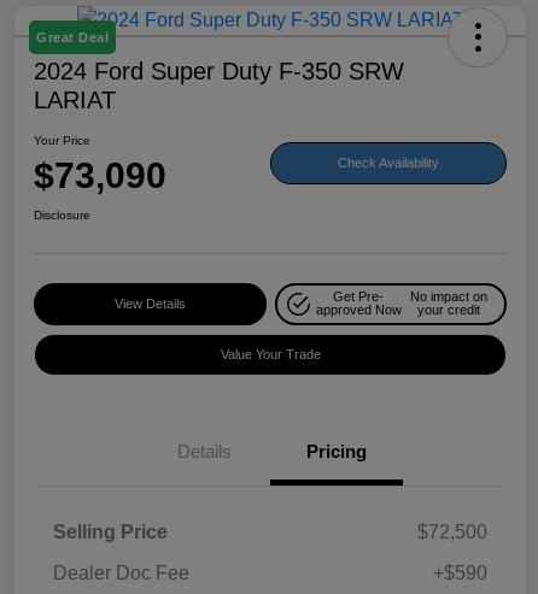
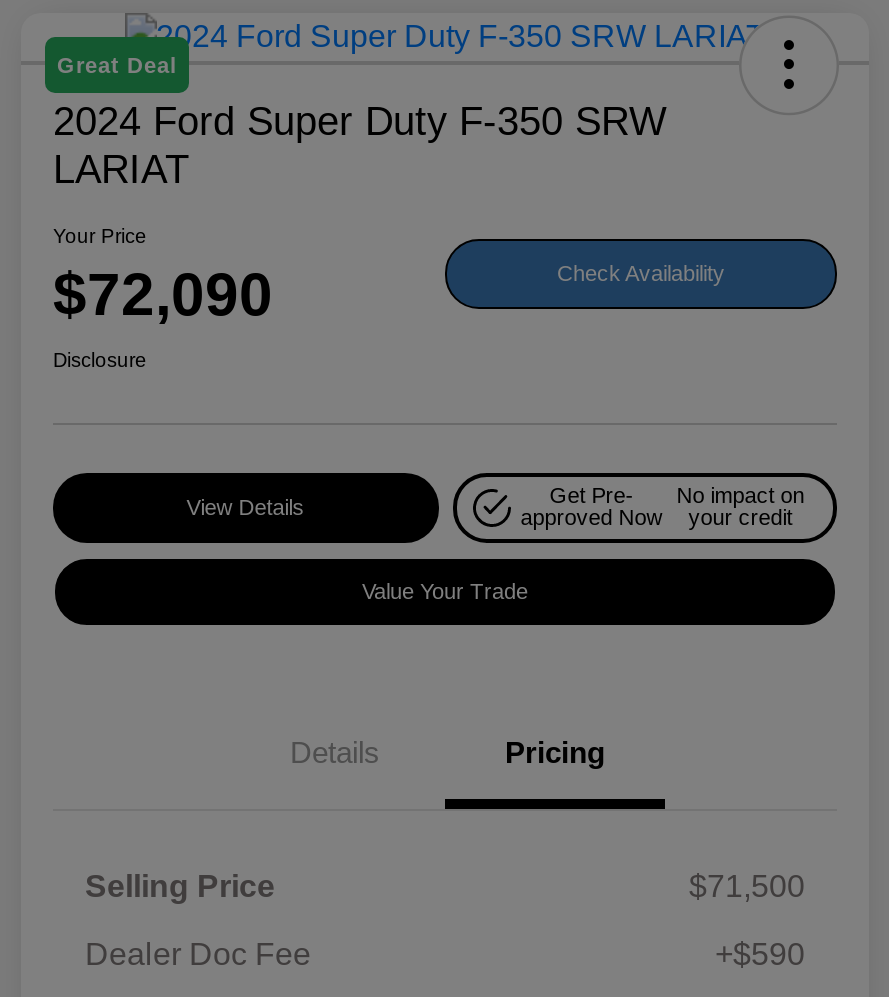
[34,155,166,195] $73,090 -> [53,261,273,327] $72,090
[417,521,487,542] $72,500 -> [689,869,805,903] $71,500

